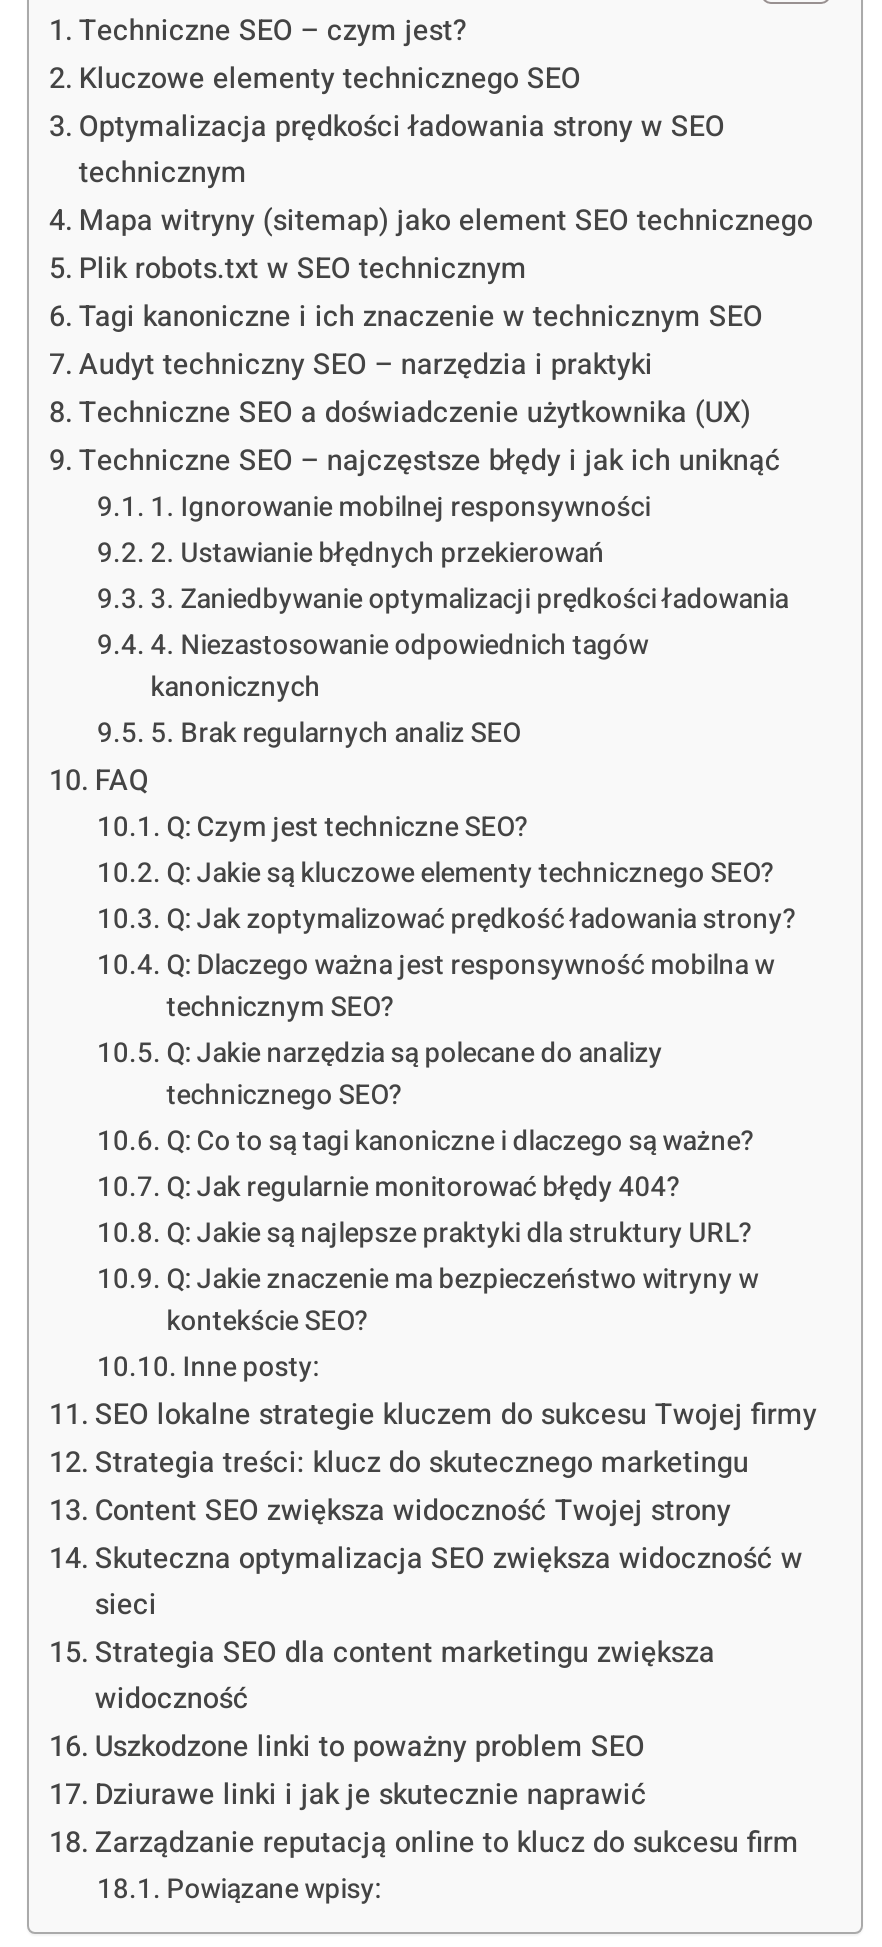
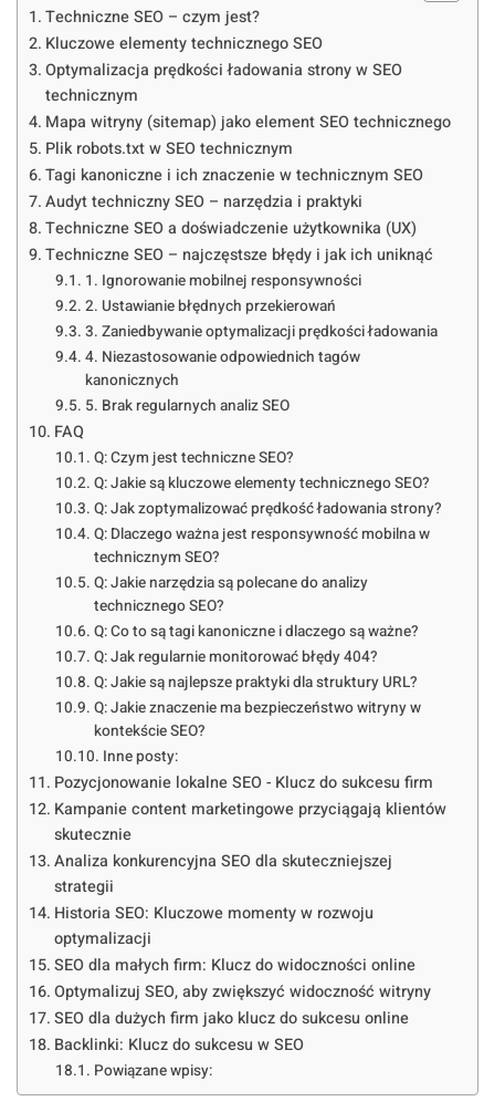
[95,1394,817,1864] SEO lokalne strategie kluczem do sukcesu Twojej firmy | Strategia treści: klucz do skutecznego marketingu | Content SEO zwiększa widoczność Twojej strony | Skuteczna optymalizacja SEO zwiększa widoczność w | sieci | Strategia SEO dla content marketingu zwiększa | widoczność | Uszkodzone linki to poważny problem SEO | Dziurawe linki i jak je skutecznie naprawić | Zarządzanie reputacją online to klucz do sukcesu firm -> [54,771,446,1057] Pozycjonowanie lokalne SEO - Klucz do sukcesu firm | Kampanie content marketingowe przyciągają klientów | skutecznie | Analiza konkurencyjna SEO dla skuteczniejszej | strategii | Historia SEO: Kluczowe momenty w rozwoju | optymalizacji | SEO dla małych firm: Klucz do widoczności online | Optymalizuj SEO, aby zwiększyć widoczność witryny | SEO dla dużych firm jako klucz do sukcesu online | Backlinki: Klucz do sukcesu w SEO

